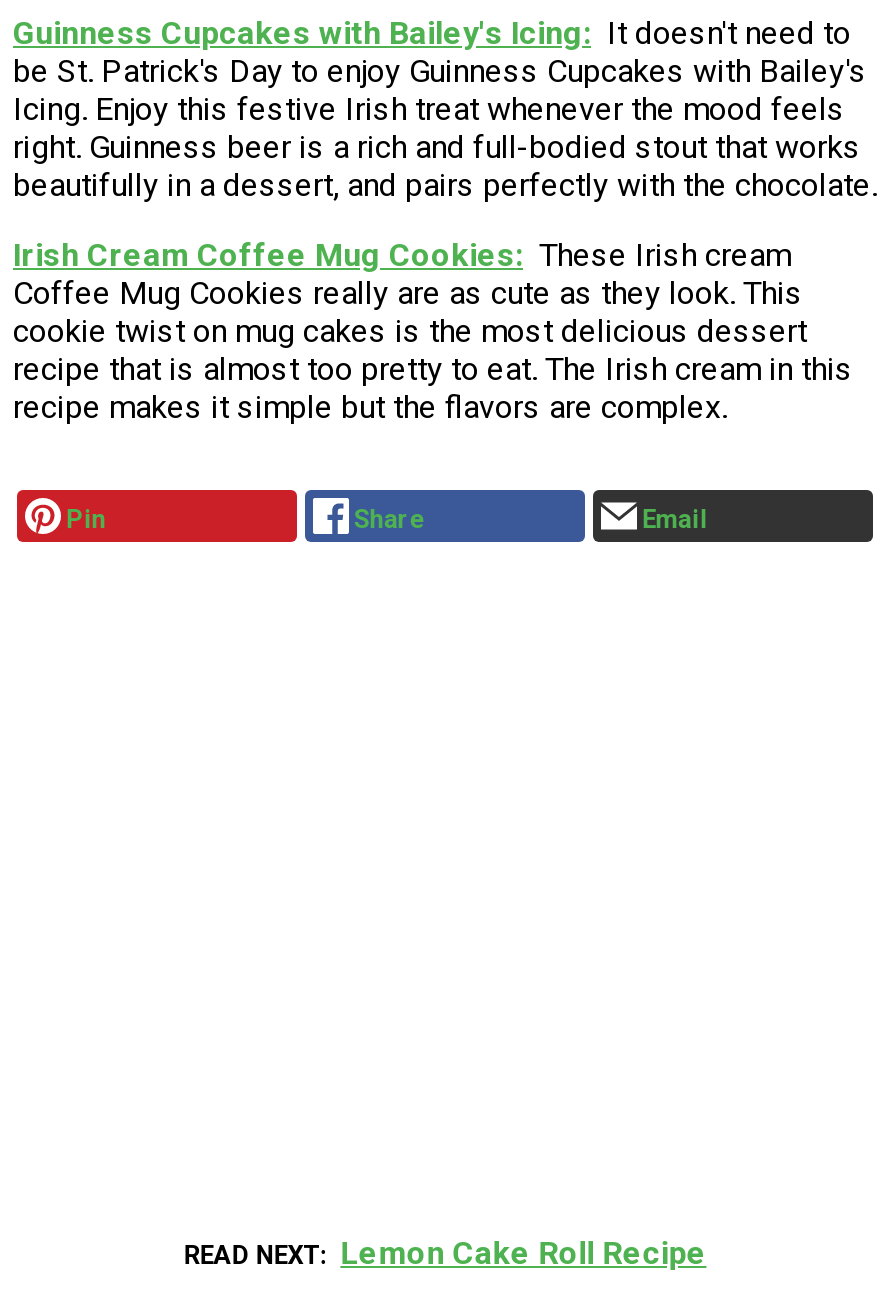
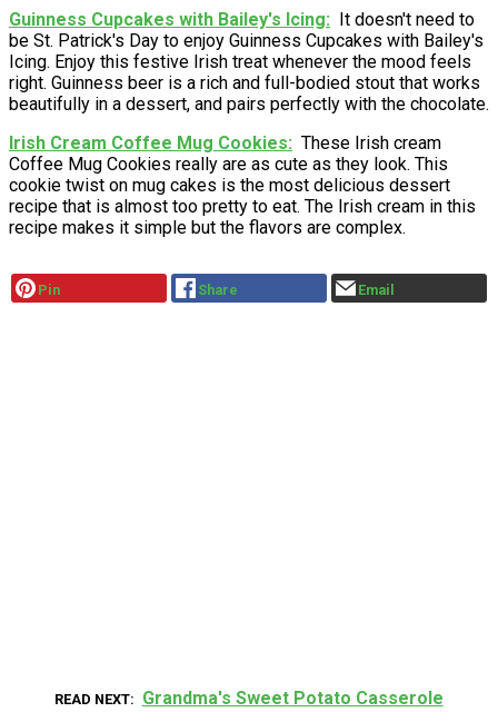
[340,1233,706,1271] Lemon Cake Roll Recipe -> [142,687,443,708] Grandma's Sweet Potato Casserole

